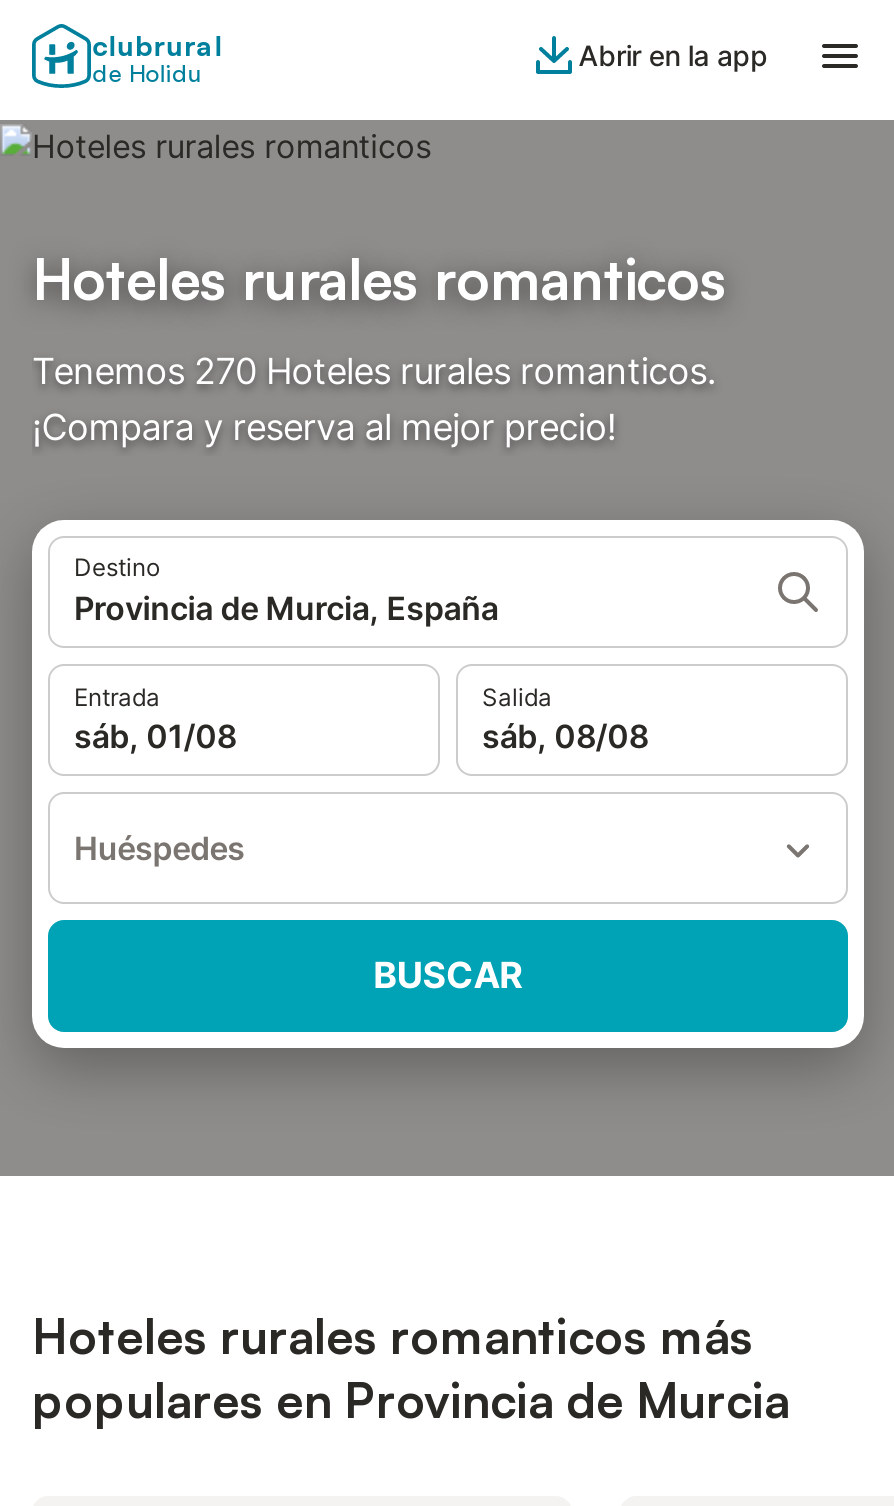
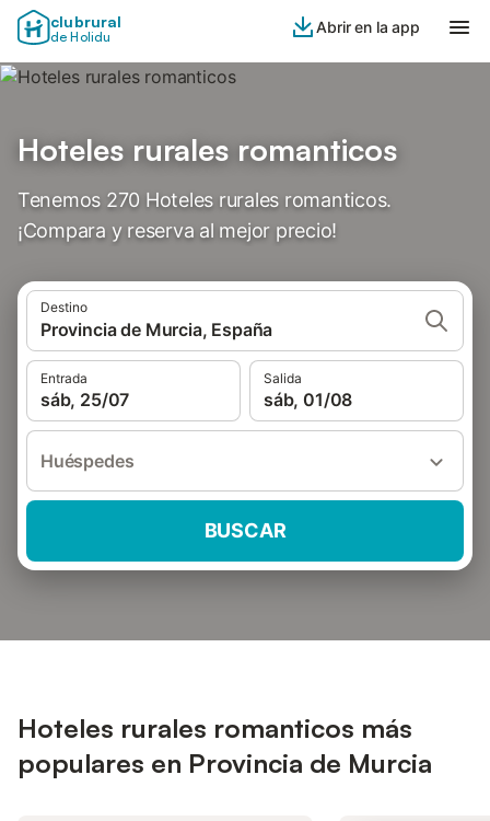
[74,716,236,756] sáb, 01/08 -> [40,389,129,410] sáb, 25/07
[482,716,648,756] sáb, 08/08 -> [264,389,352,410] sáb, 01/08

